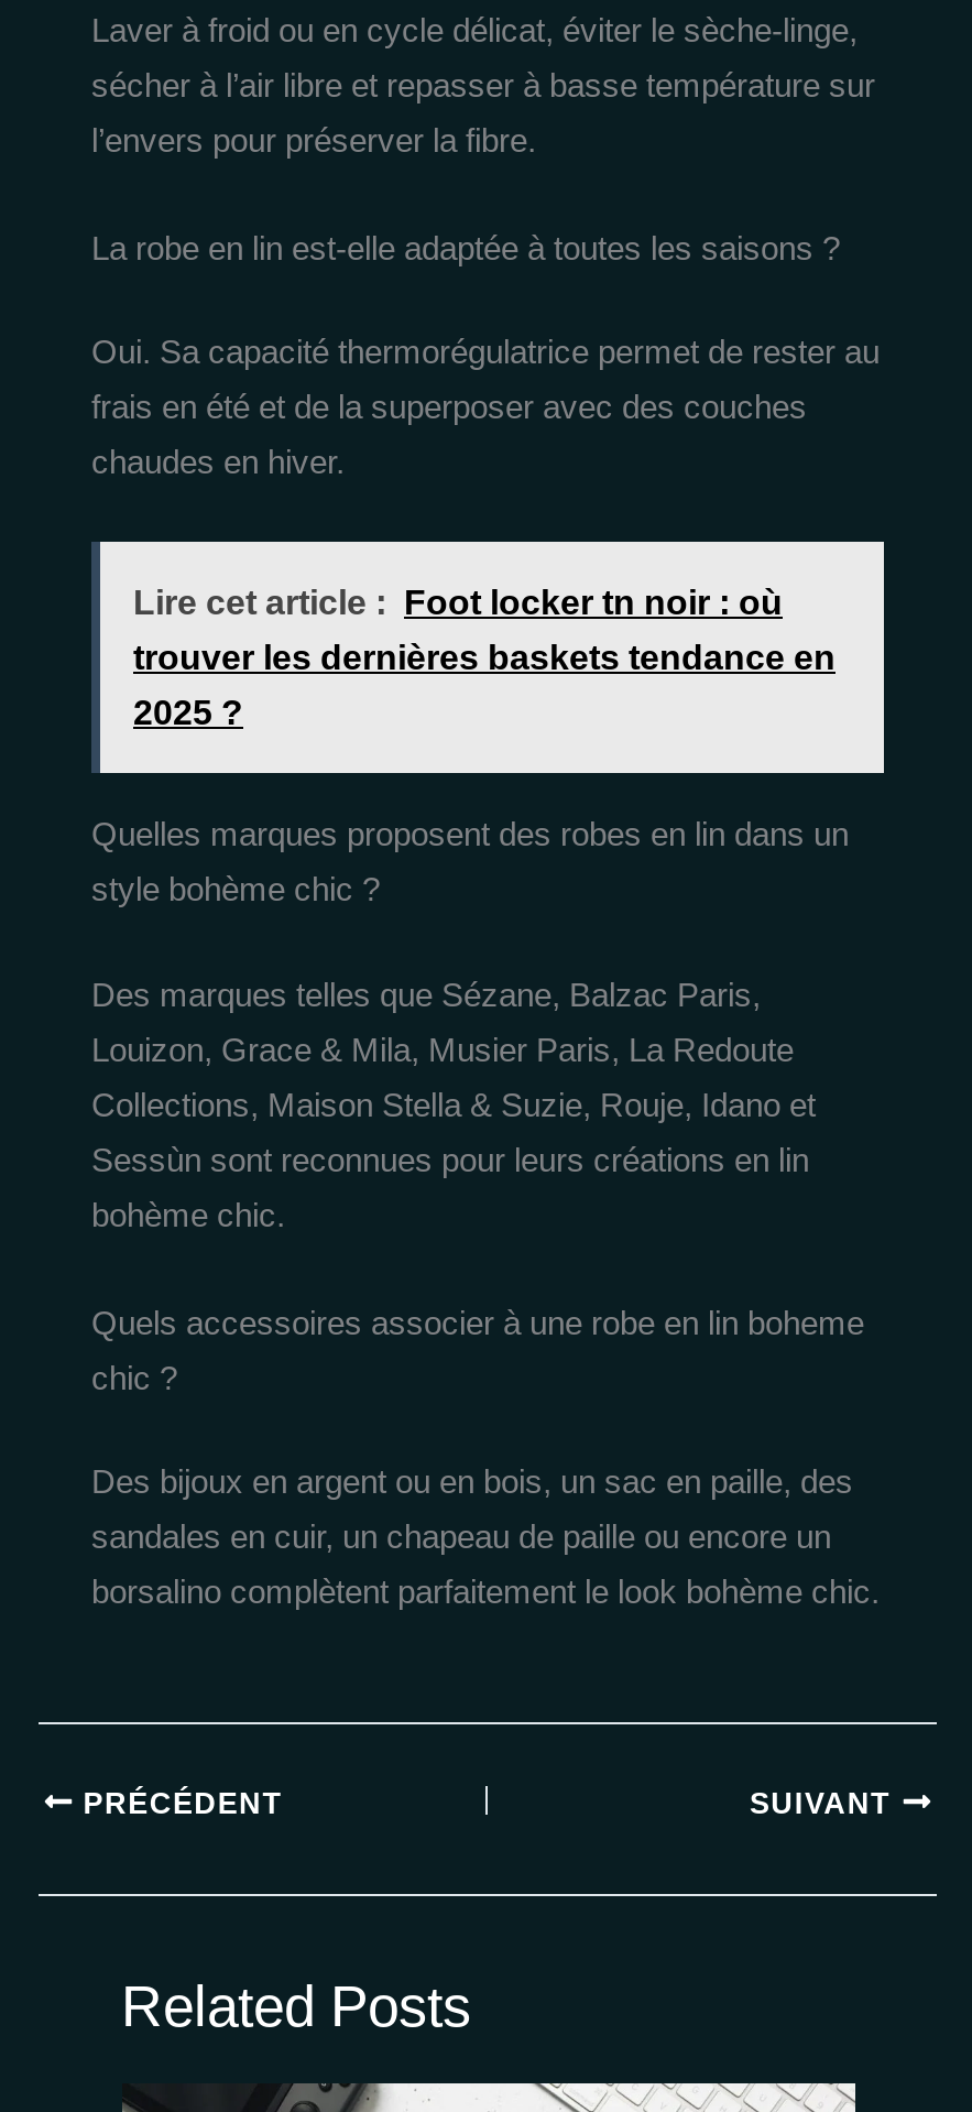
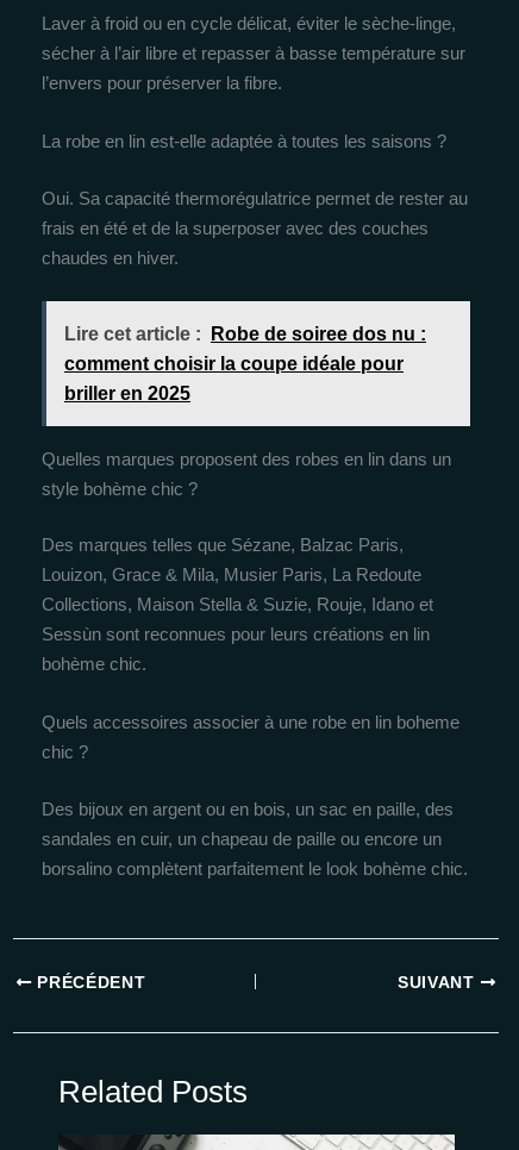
[133,584,783,621] Lire cet article : Foot locker tn noir : où -> [64,324,426,344] Lire cet article : Robe de soiree dos nu :
[133,639,836,676] trouver les dernières baskets tendance en -> [64,354,404,374] comment choisir la coupe idéale pour
[133,694,243,731] 2025 ? -> [64,383,190,404] briller en 2025

